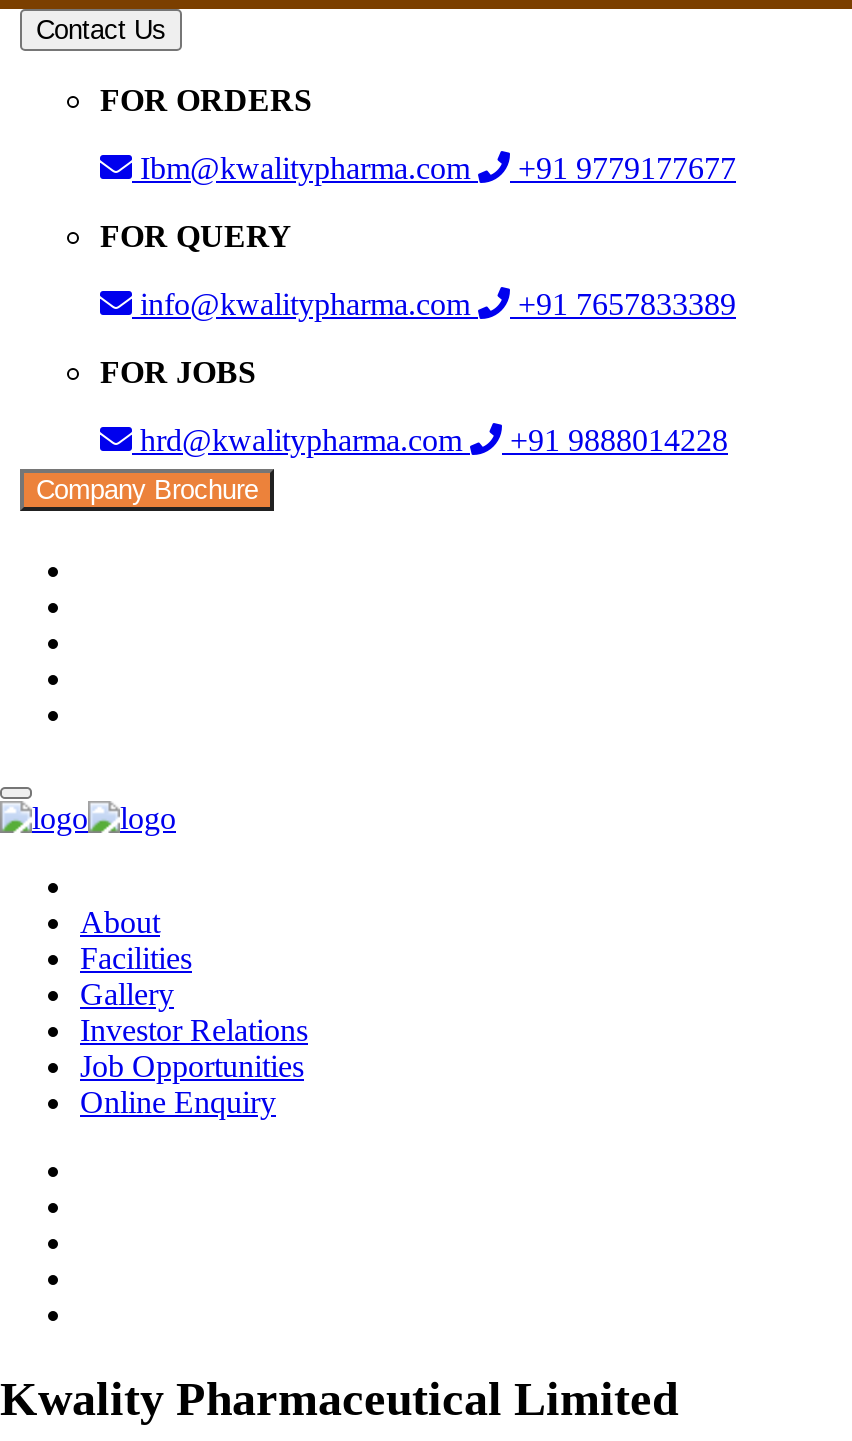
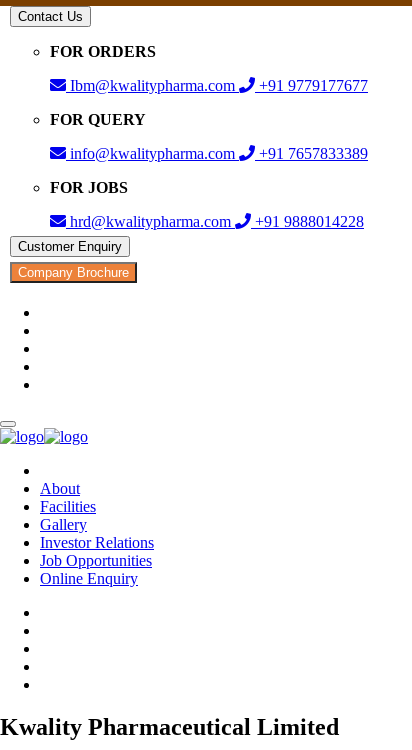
none -> [18,239,122,254] Customer Enquiry

